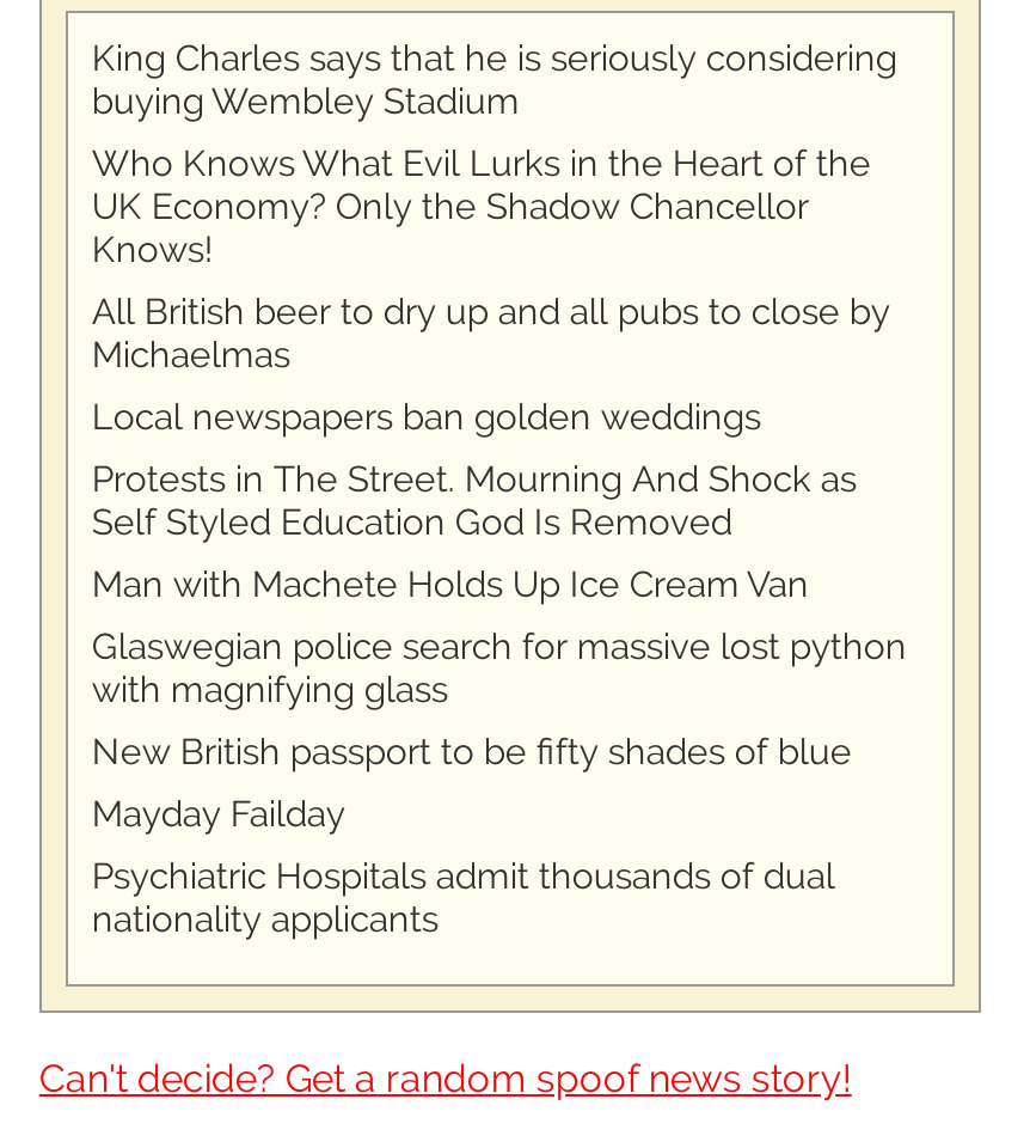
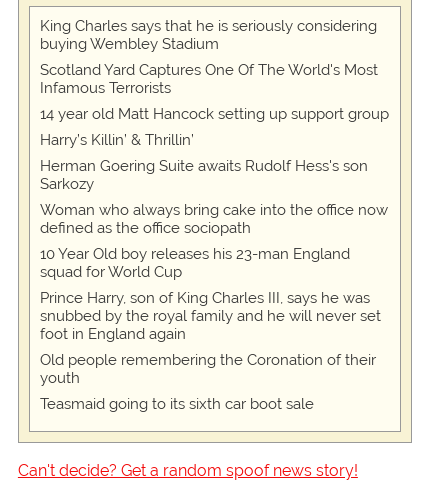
[92,143,907,942] Who Knows What Evil Lurks in the Heart of the | UK Economy? Only the Shadow Chancellor | Knows! | All British beer to dry up and all pubs to close by | Michaelmas | Local newspapers ban golden weddings | Protests in The Street. Mourning And Shock as | Self Styled Education God Is Removed | Man with Machete Holds Up Ice Cream Van | Glaswegian police search for massive lost python | with magnifying glass | New British passport to be fifty shades of blue | Mayday Failday | Psychiatric Hospitals admit thousands of dual | nationality applicants -> [40,61,389,413] Scotland Yard Captures One Of The World's Most | Infamous Terrorists | 14 year old Matt Hancock setting up support group | Harry’s Killin’ & Thrillin’ | Herman Goering Suite awaits Rudolf Hess's son | Sarkozy | Woman who always bring cake into the office now | defined as the office sociopath | 10 Year Old boy releases his 23-man England | squad for World Cup | Prince Harry, son of King Charles III, says he was | snubbed by the royal family and he will never set | foot in England again | Old people remembering the Coronation of their | youth | Teasmaid going to its sixth car boot sale

